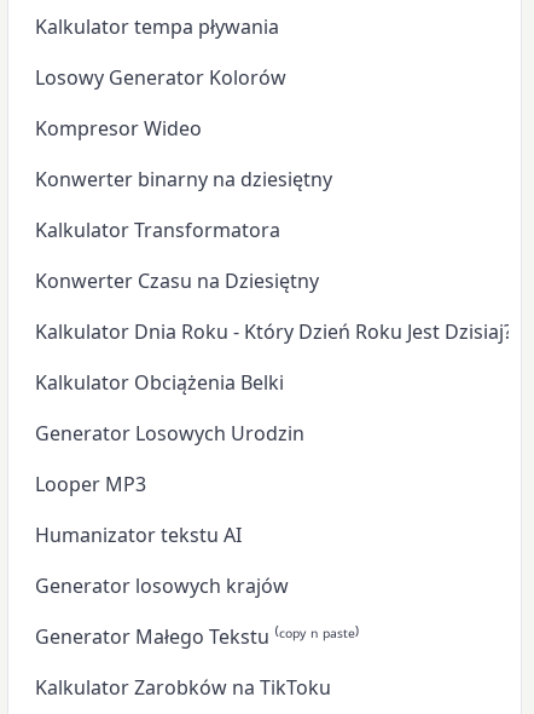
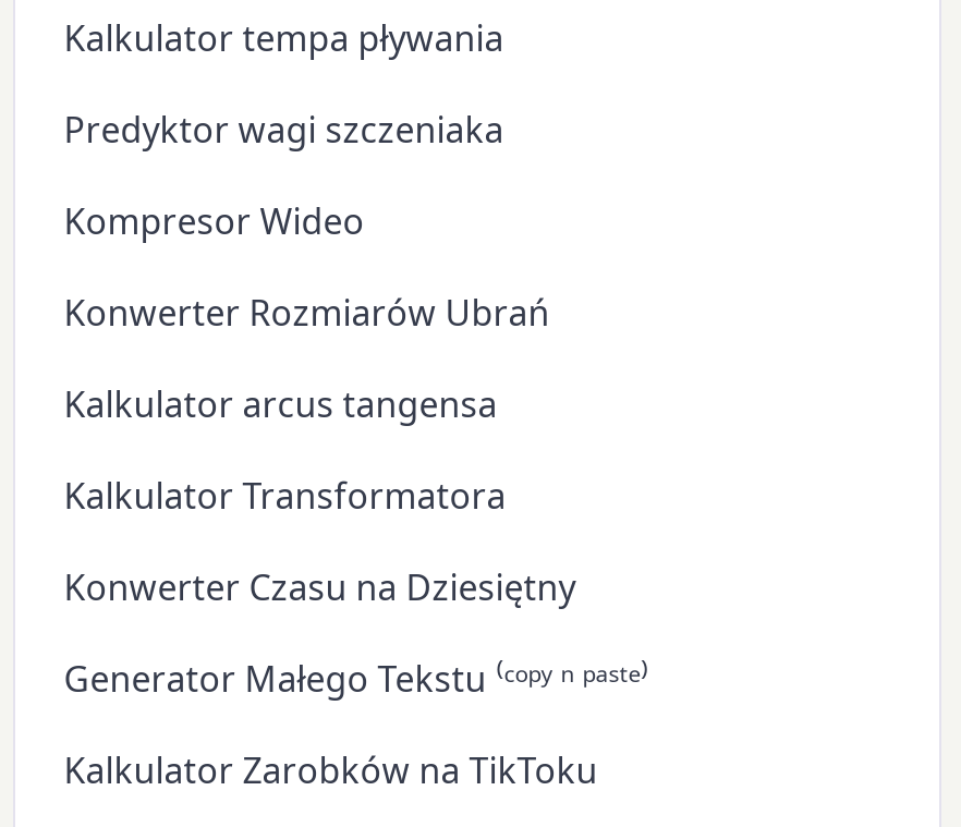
[35,64,287,91] Losowy Generator Kolorów -> [64,105,504,153] Predyktor wagi szczeniaka
[35,166,332,192] Konwerter binarny na dziesiętny -> [64,289,550,428] Konwerter Rozmiarów Ubrań | Kalkulator arcus tangensa
moved [35,216,319,294] -> [64,472,576,611]: Kalkulator Transformatora | Konwerter Czasu na Dziesiętny
[35,318,512,599] Kalkulator Dnia Roku - Który Dzień Roku Jest Dzisiaj? | Kalkulator Obciążenia Belki | Generator Losowych Urodzin | Looper MP3 | Humanizator tekstu AI | Generator losowych krajów -> none

